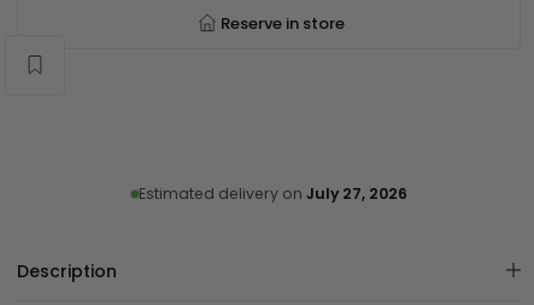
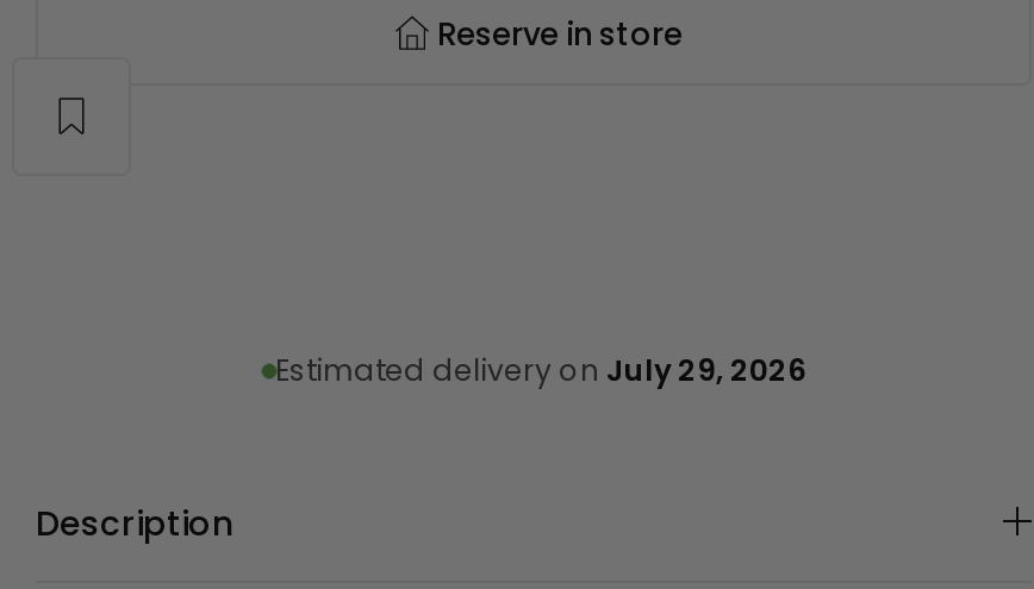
[138,183,407,204] Estimated delivery on July 27, 2026 -> [275,350,806,390] Estimated delivery on July 29, 2026

